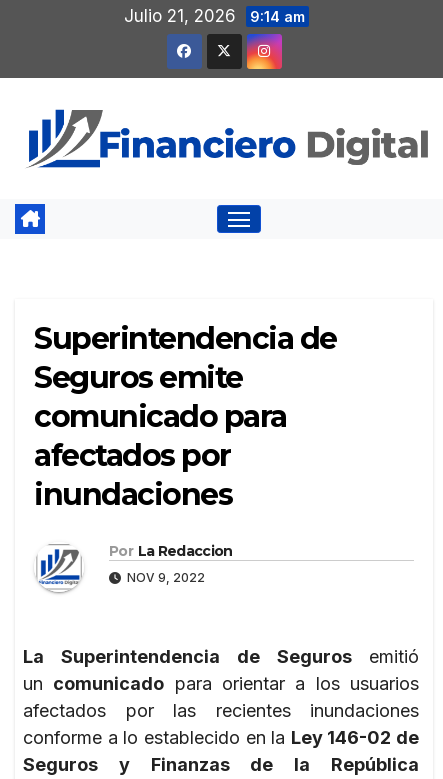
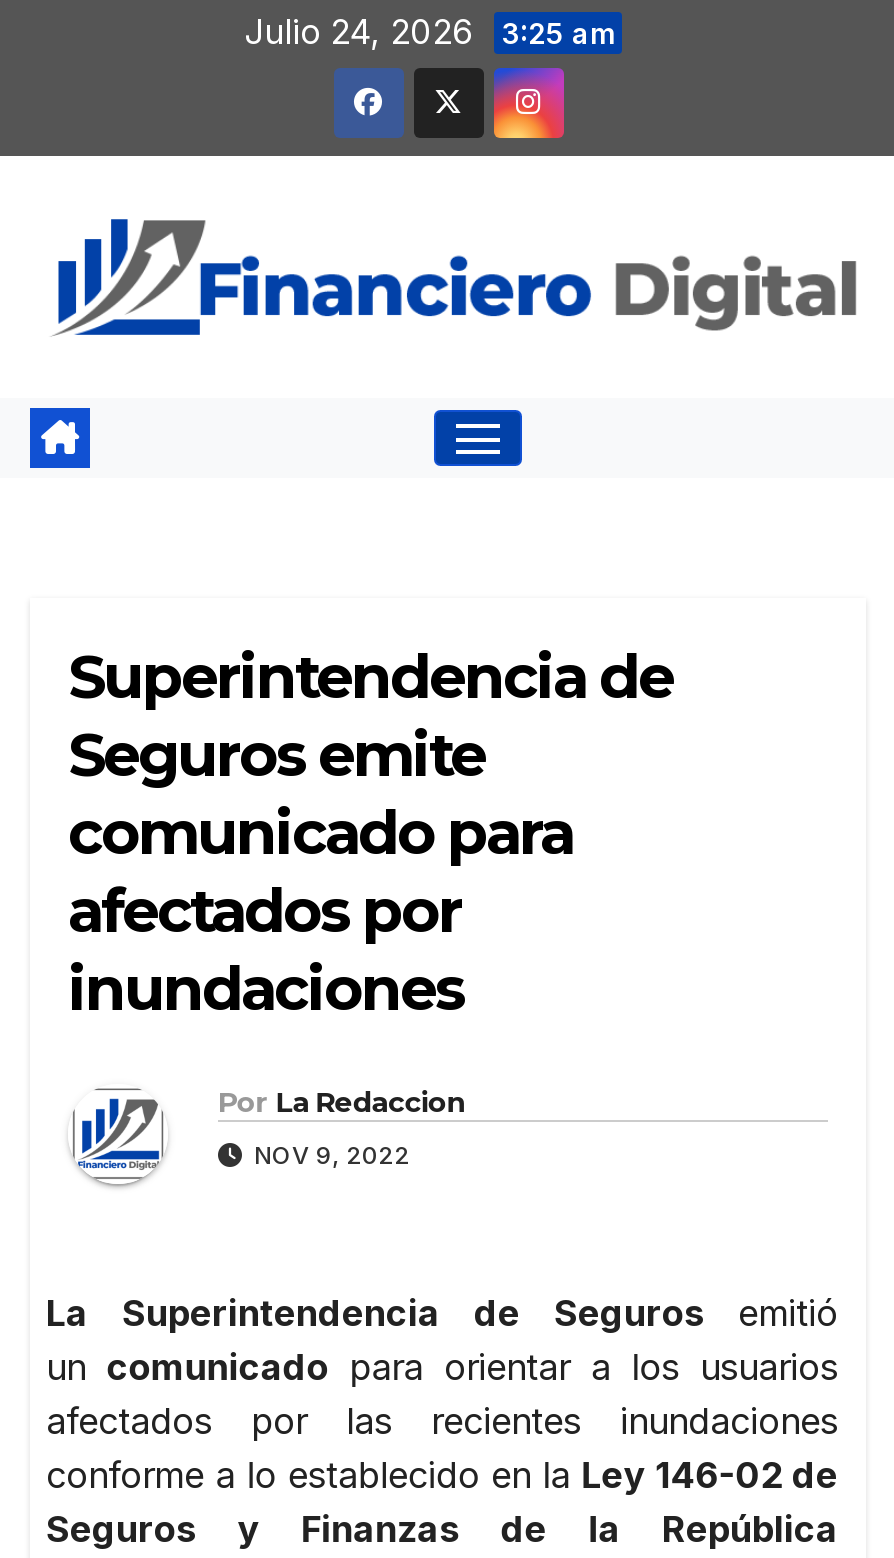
[124,6,305,26] Julio 21, 2026 9:14 am -> [244,12,614,52] Julio 24, 2026 3:25 am

